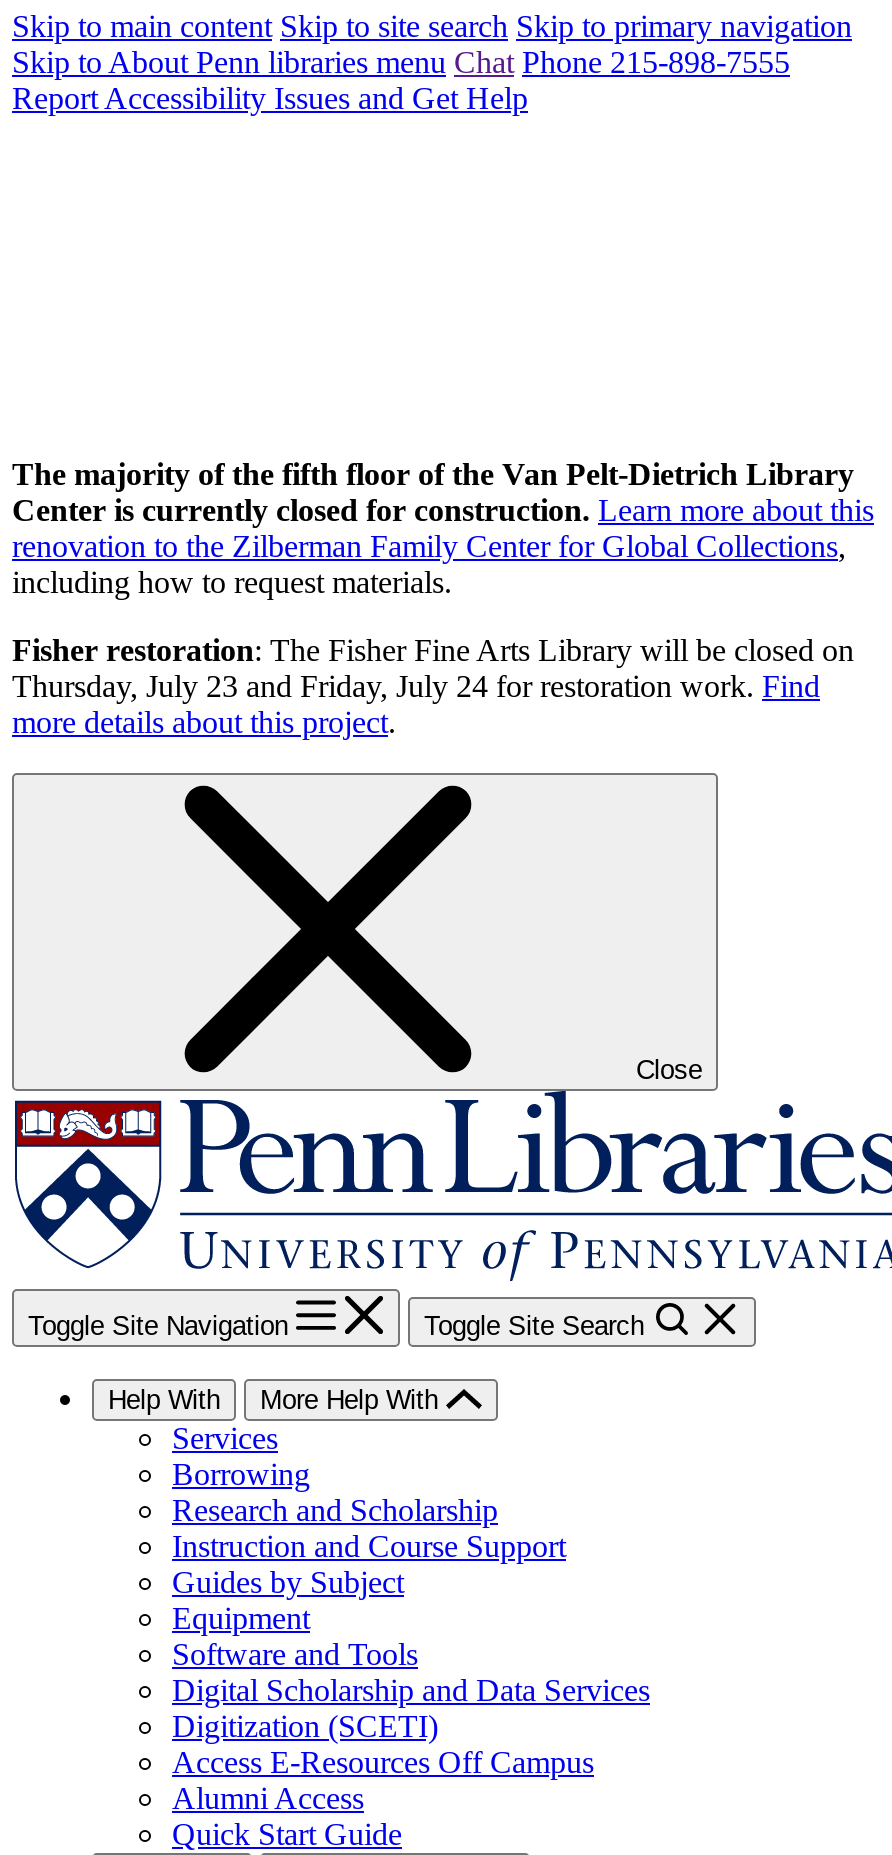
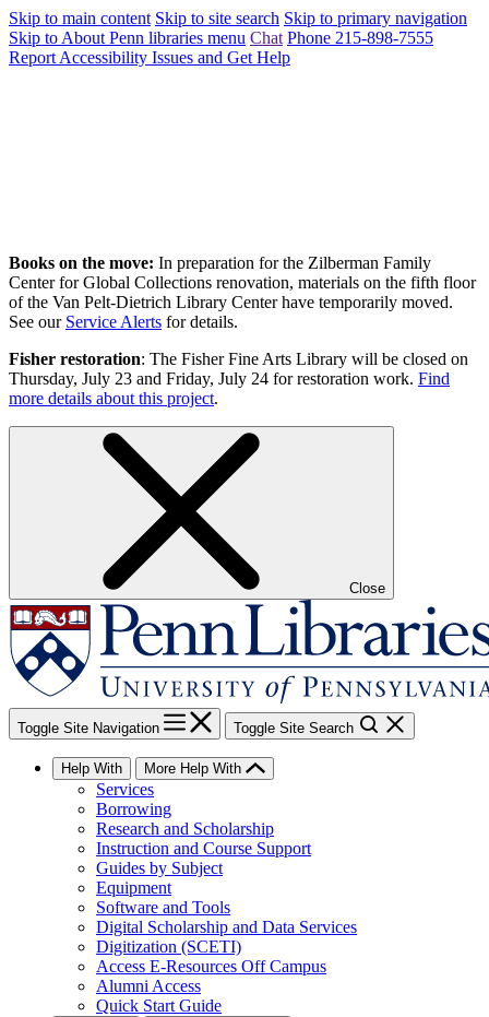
[12,457,874,599] The majority of the fifth floor of the Van Pelt-Dietrich Library | Center is currently closed for construction. Learn more about this | renovation to the Zilberman Family Center for Global Collections, | including how to request materials. -> [9,253,476,331] Books on the move: In preparation for the Zilberman Family | Center for Global Collections renovation, materials on the fifth floor | of the Van Pelt-Dietrich Library Center have temporarily moved. | See our Service Alerts for details.

